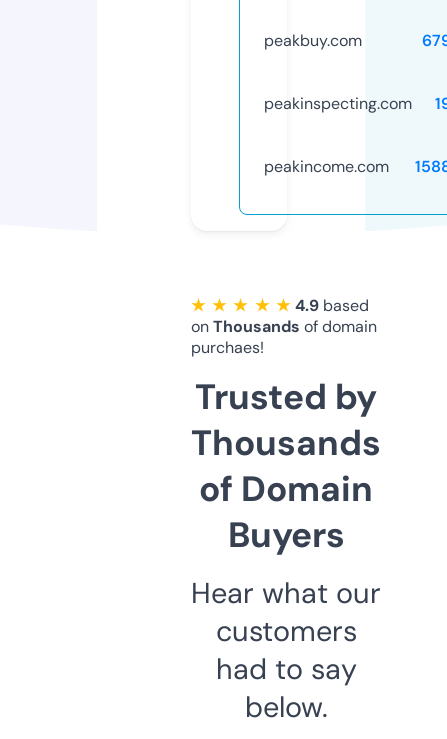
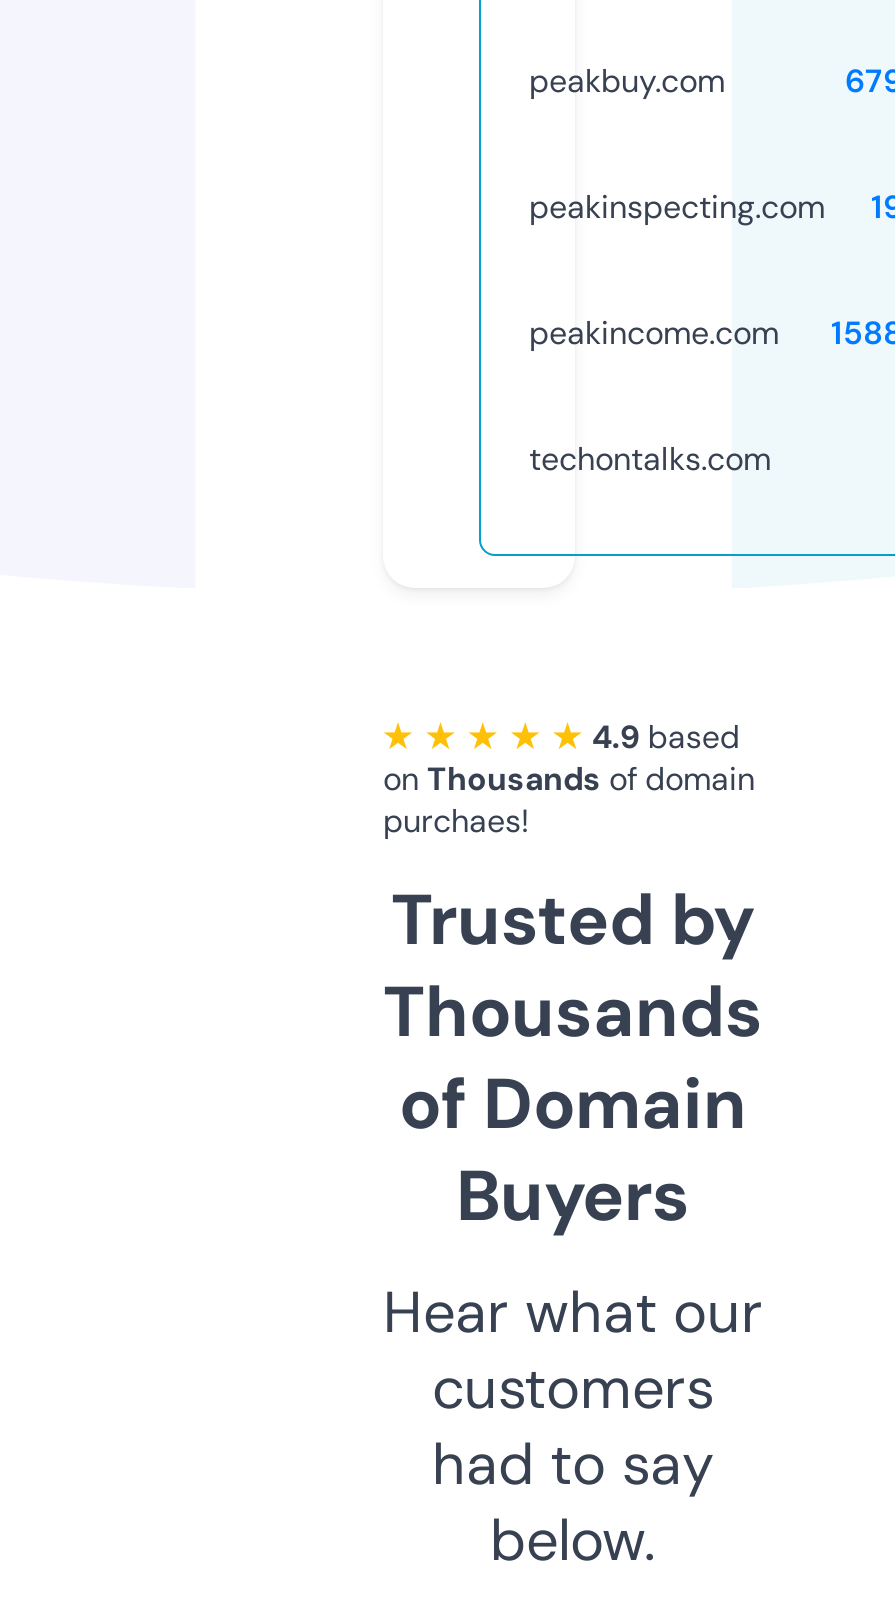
none -> [529,438,771,480] techontalks.com

